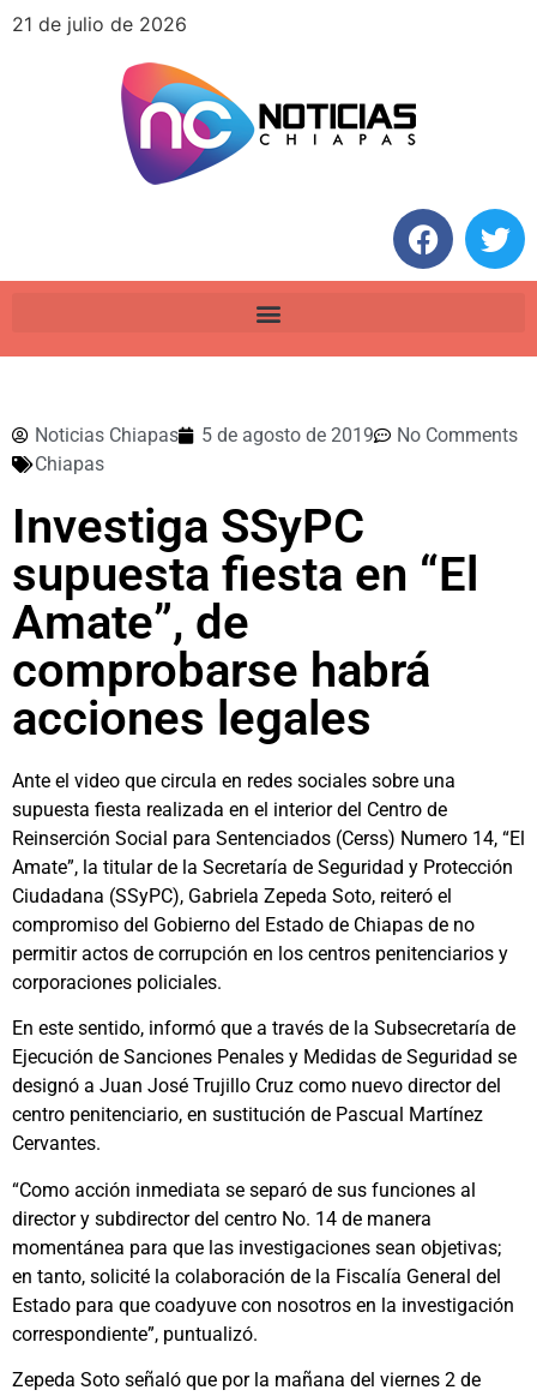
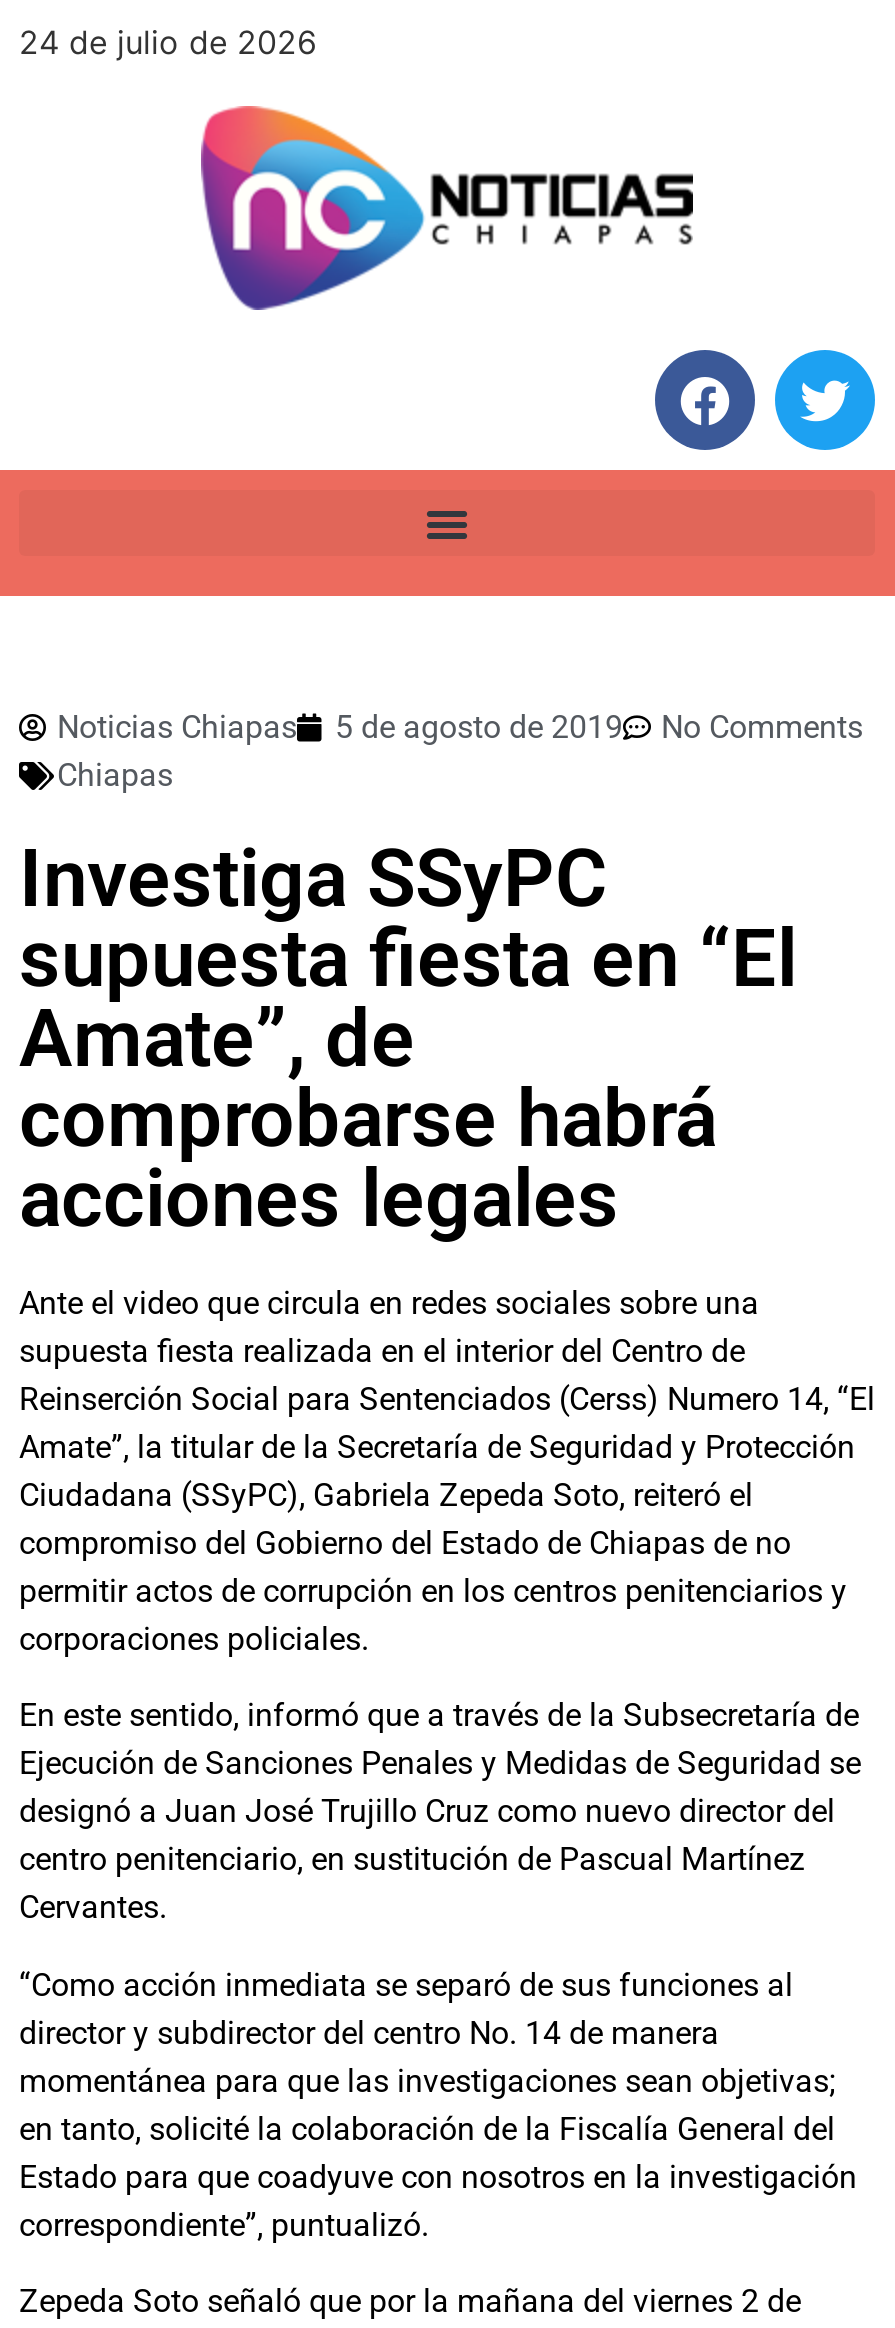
[12,12,187,36] 21 de julio de 2026 -> [19,22,317,62] 24 de julio de 2026

